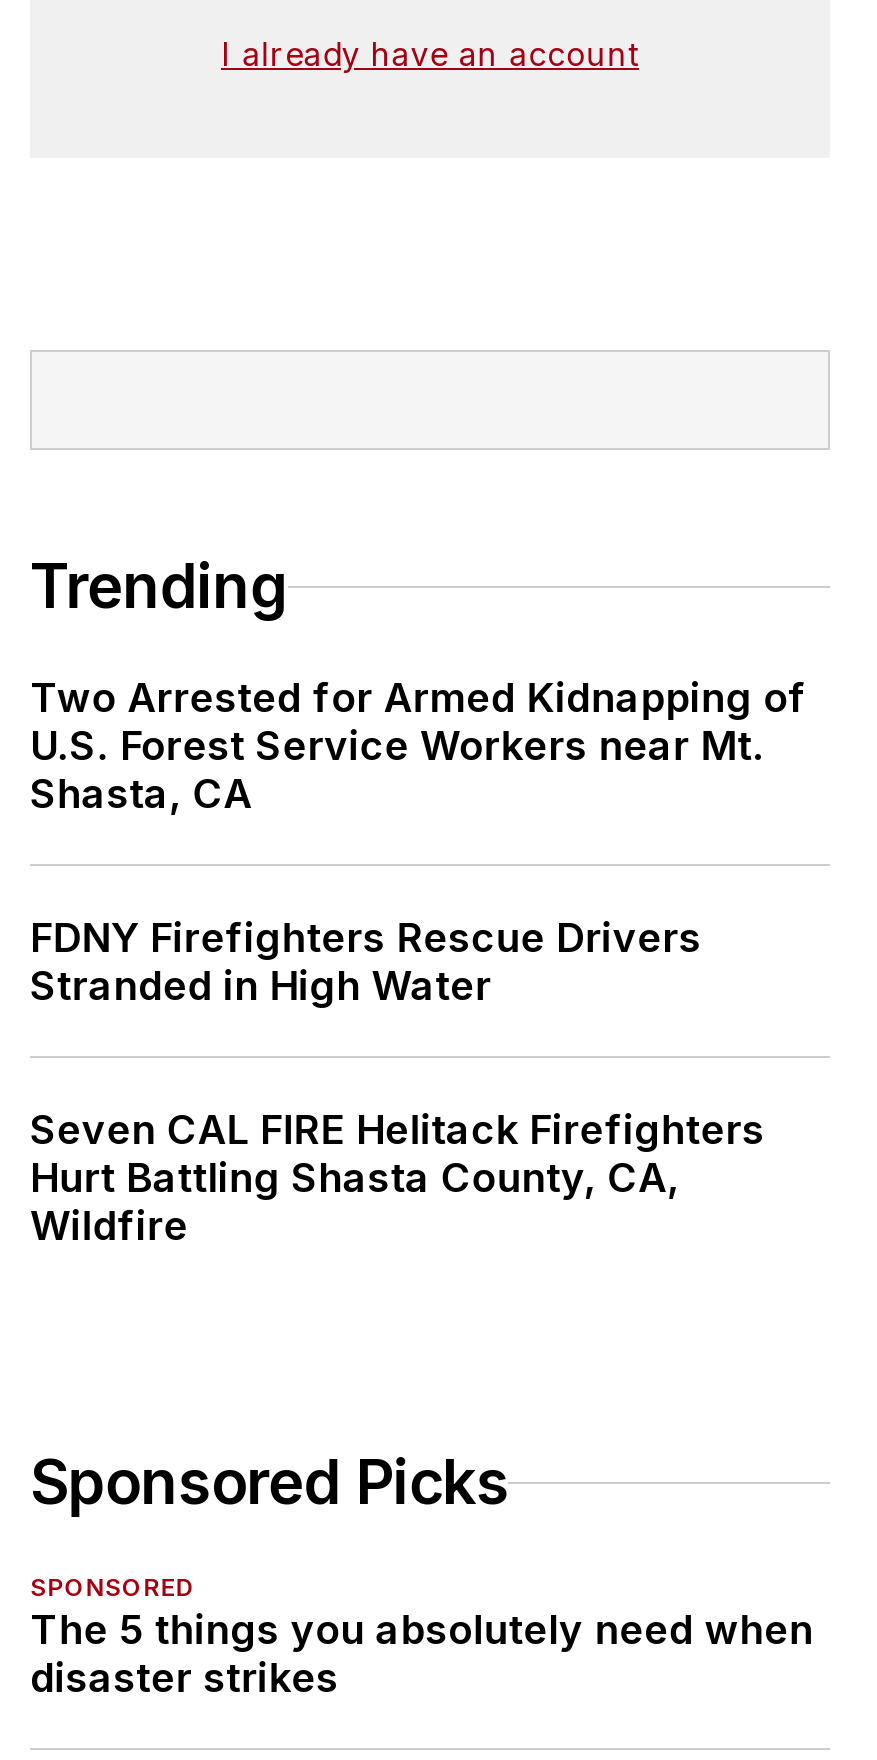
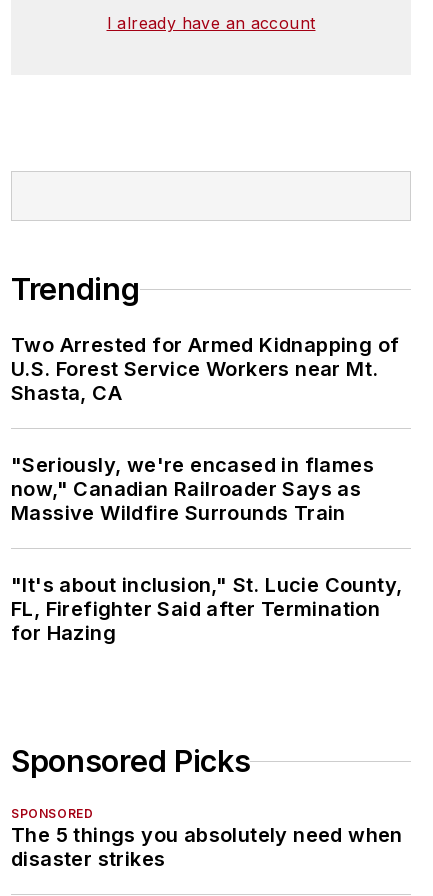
[30,914,702,1010] FDNY Firefighters Rescue Drivers | Stranded in High Water -> [11,453,374,525] "Seriously, we're encased in flames | now," Canadian Railroader Says as | Massive Wildfire Surrounds Train
[30,1106,765,1250] Seven CAL FIRE Helitack Firefighters | Hurt Battling Shasta County, CA, | Wildfire -> [11,573,402,645] "It's about inclusion," St. Lucie County, | FL, Firefighter Said after Termination | for Hazing

